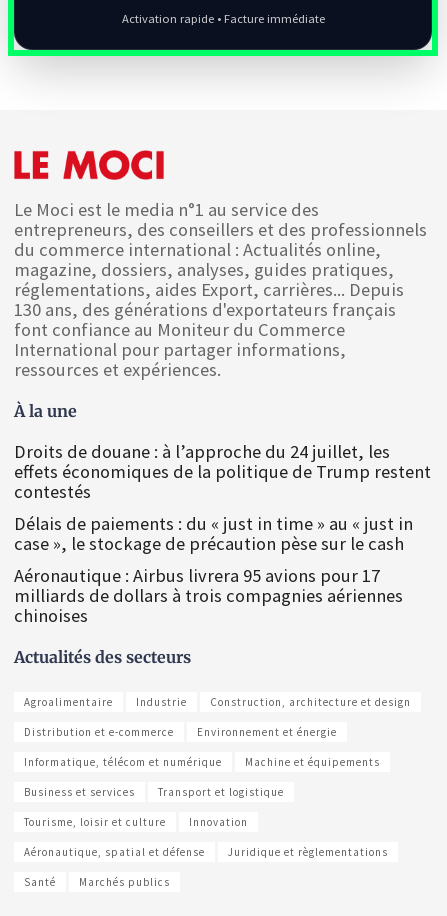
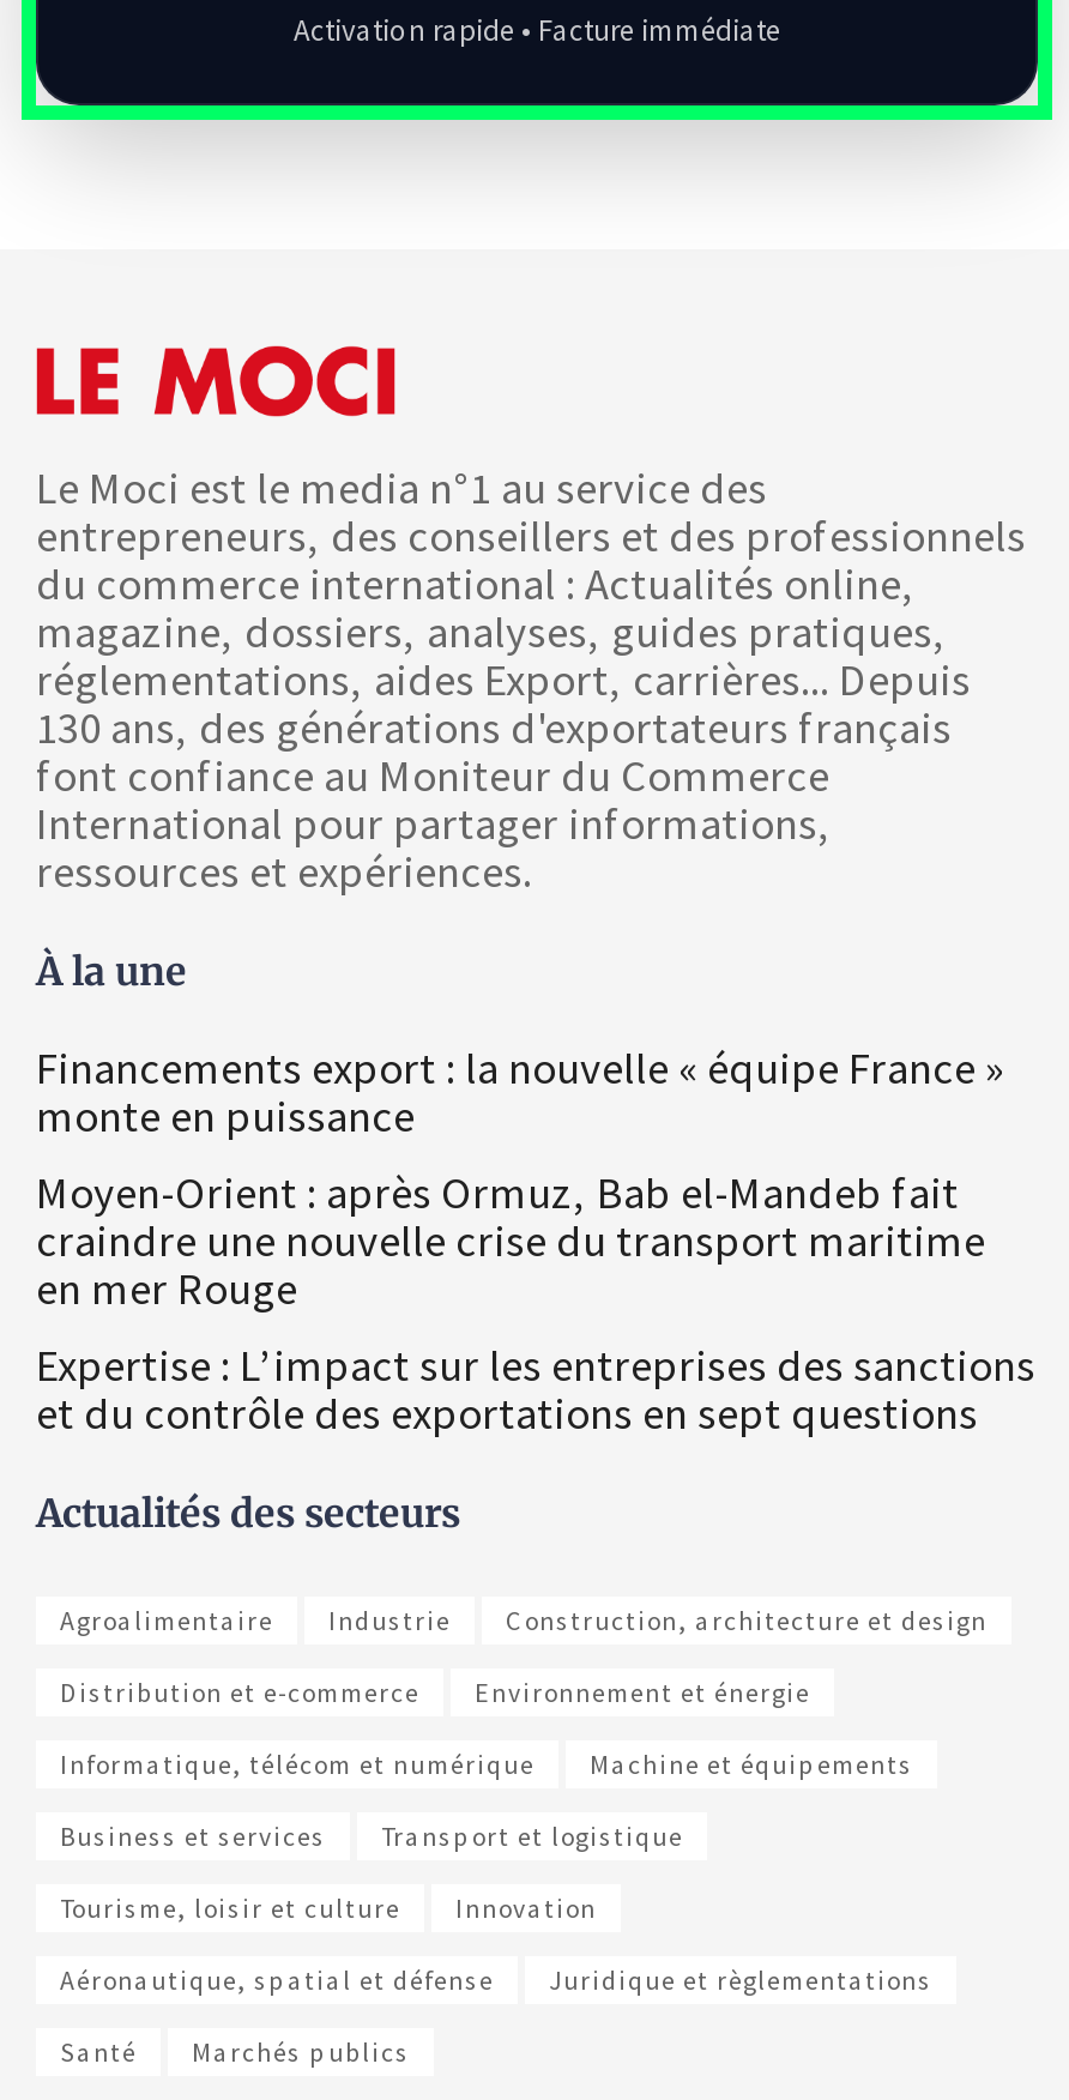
[14,440,431,627] Droits de douane : à l’approche du 24 juillet, les | effets économiques de la politique de Trump restent | contestés | Délais de paiements : du « just in time » au « just in | case », le stockage de précaution pèse sur le cash | Aéronautique : Airbus livrera 95 avions pour 17 | milliards de dollars à trois compagnies aériennes | chinoises -> [36,1041,1035,1441] Financements export : la nouvelle « équipe France » | monte en puissance | Moyen-Orient : après Ormuz, Bab el-Mandeb fait | craindre une nouvelle crise du transport maritime | en mer Rouge | Expertise : L’impact sur les entreprises des sanctions | et du contrôle des exportations en sept questions

